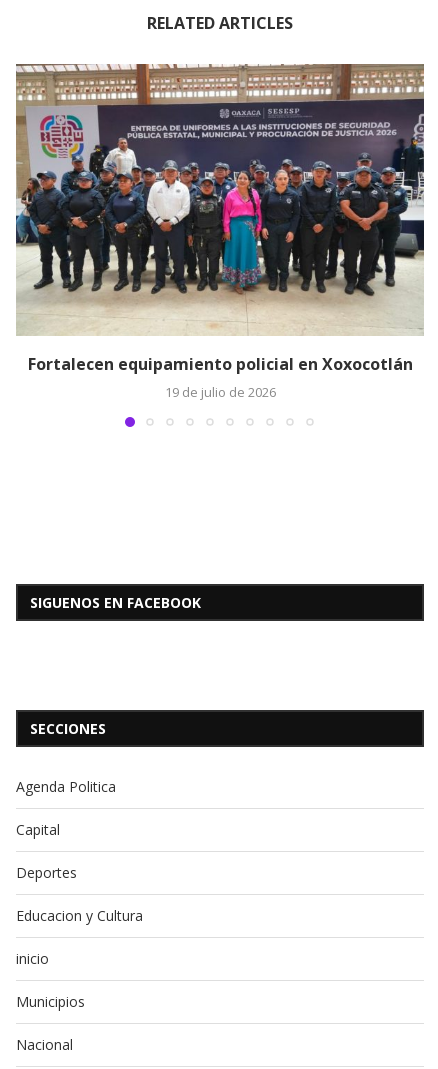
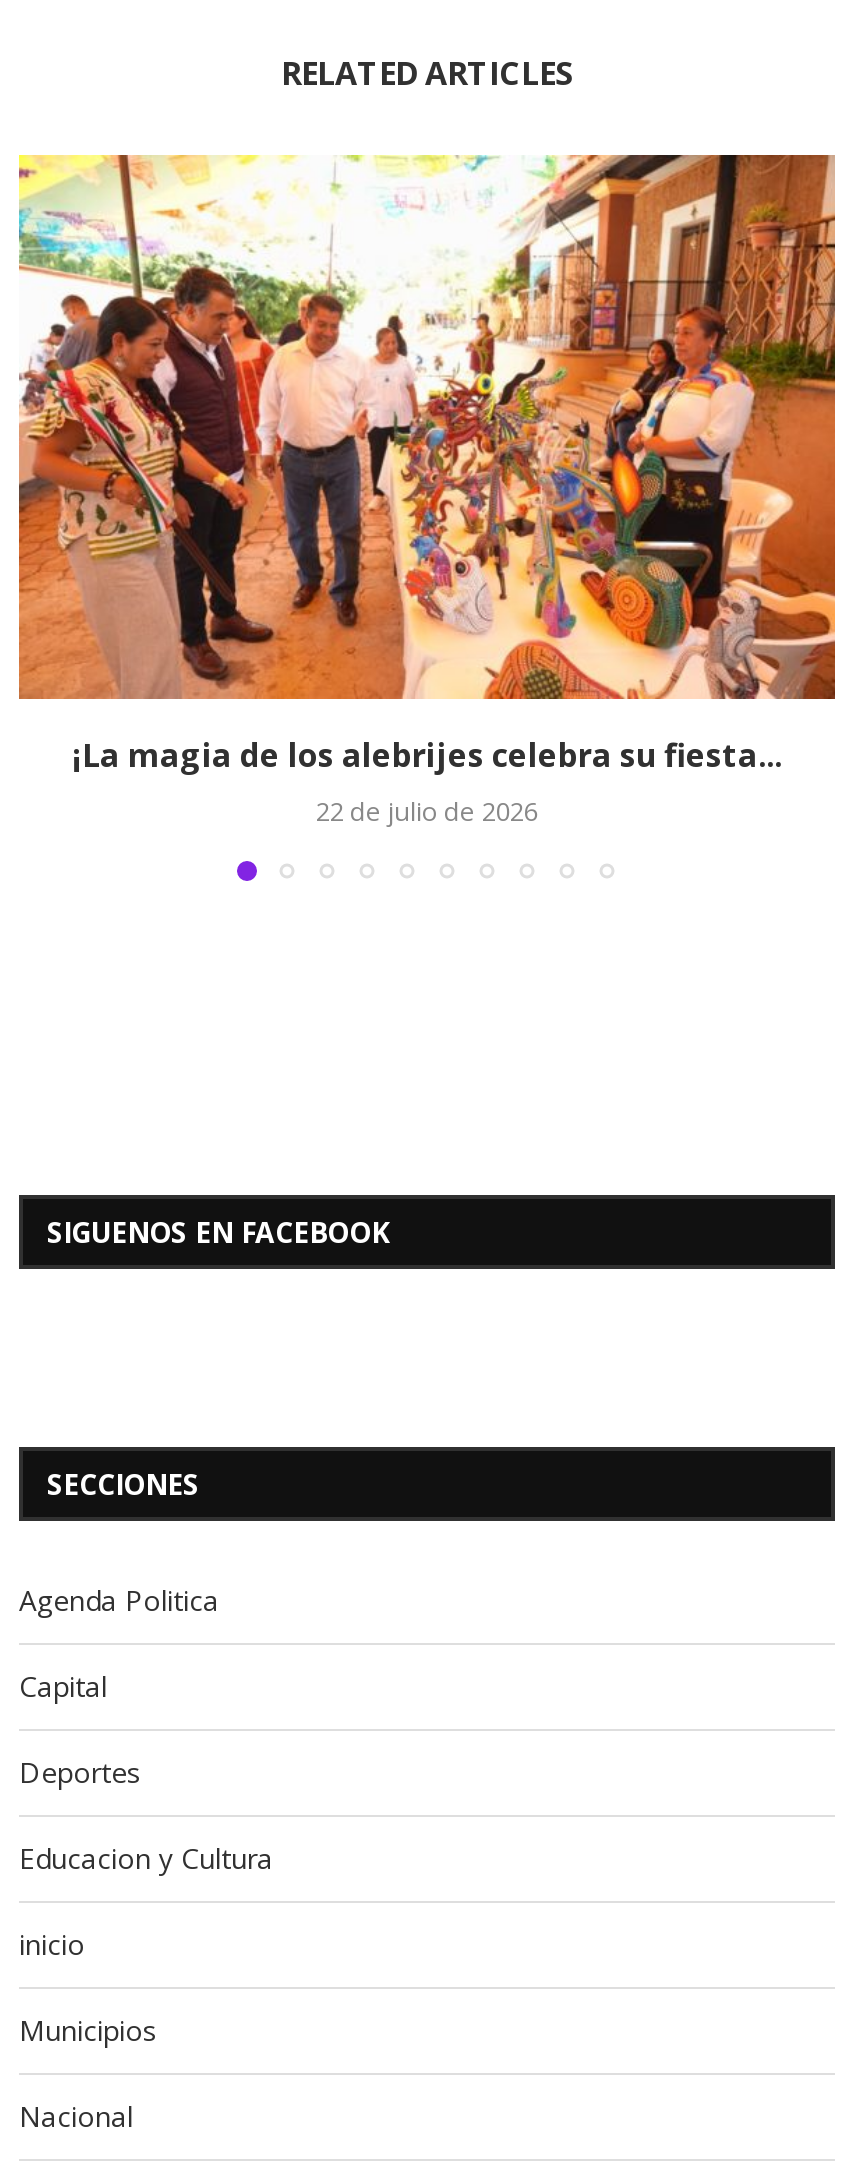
[15,63,425,401] [image] | Fortalecen equipamiento policial en Xoxocotlán | 19 de julio de 2026 -> [17,153,837,829] [image] | ¡La magia de los alebrijes celebra su fiesta... | 22 de julio de 2026

